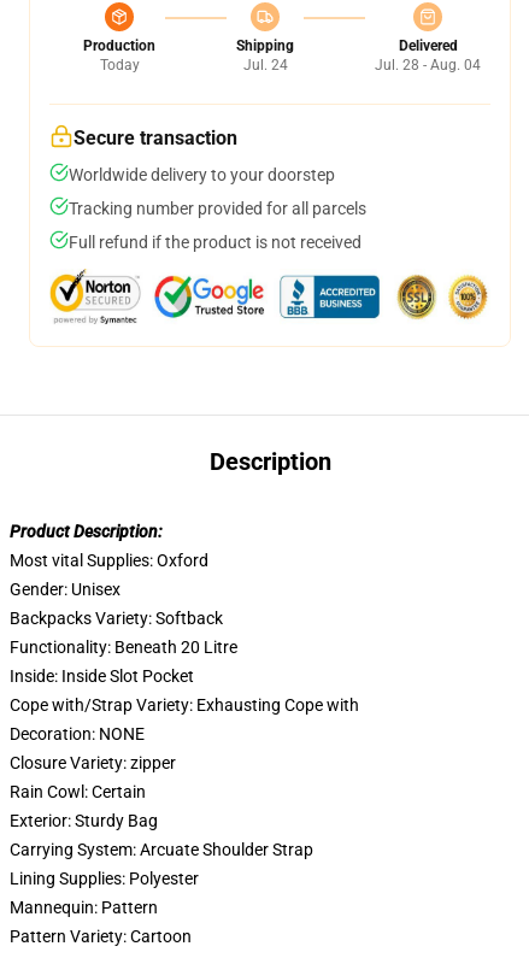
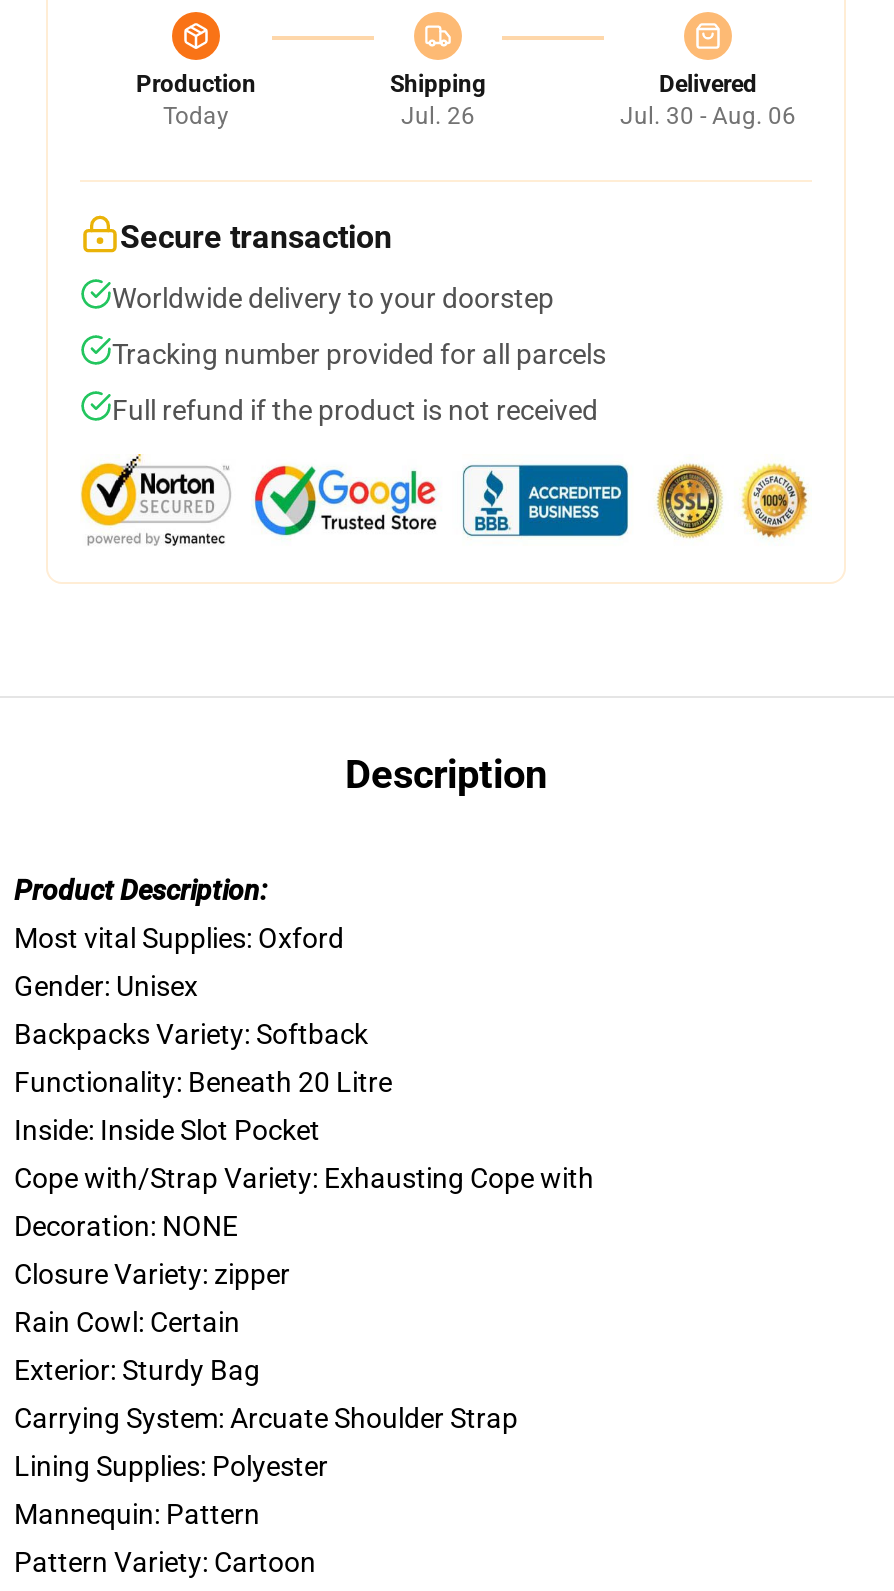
[243,57,287,74] Jul. 24 -> [401,102,475,130] Jul. 26
[375,57,481,74] Jul. 28 - Aug. 04 -> [620,102,796,130] Jul. 30 - Aug. 06

